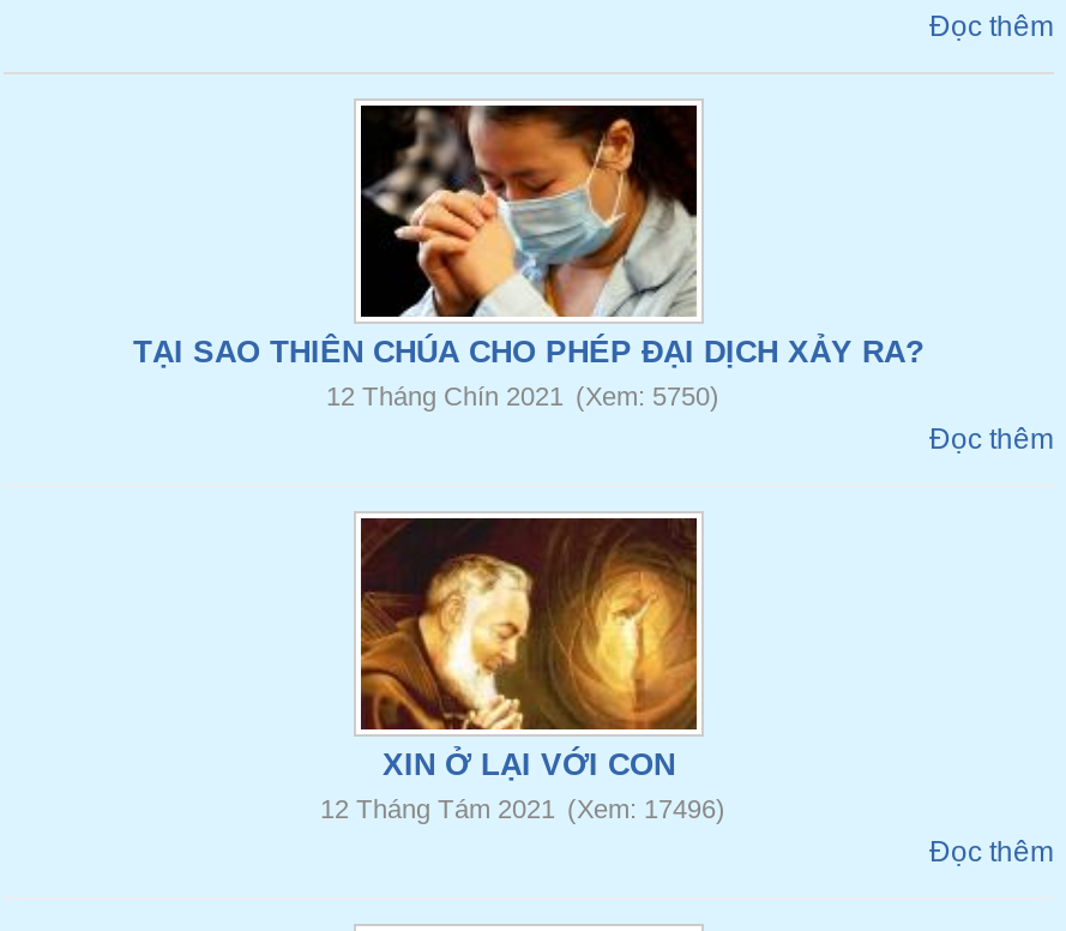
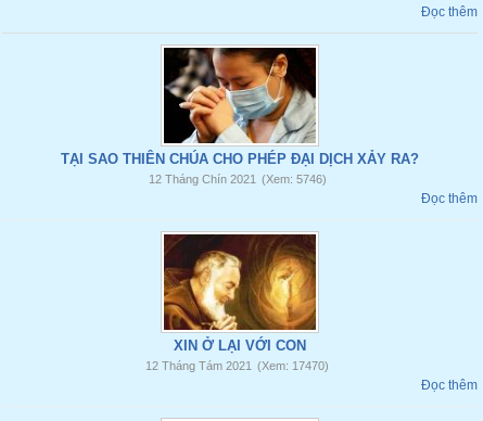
[326,382,719,410] 12 Tháng Chín 2021 (Xem: 5750) -> [148,173,326,186] 12 Tháng Chín 2021 (Xem: 5746)
[320,794,725,823] 12 Tháng Tám 2021 (Xem: 17496) -> [145,359,329,372] 12 Tháng Tám 2021 (Xem: 17470)

